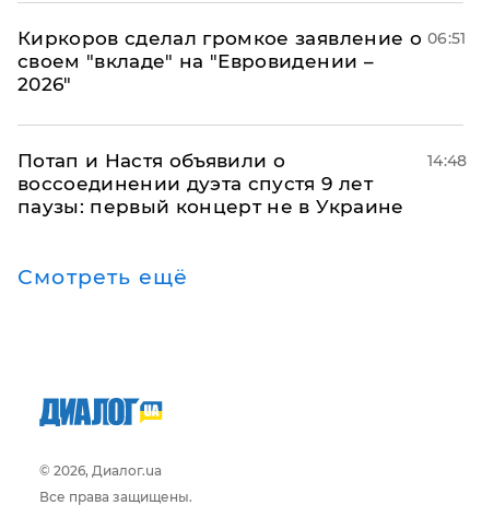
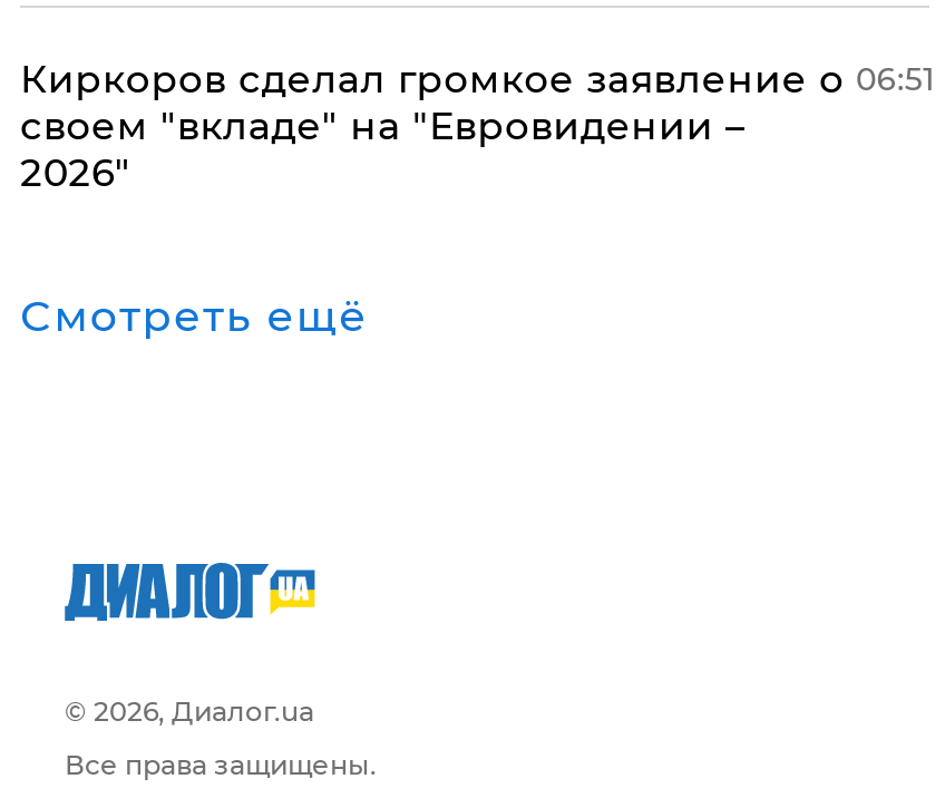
[17,150,404,218] Потап и Настя объявили о | воссоединении дуэта спустя 9 лет | паузы: первый концерт не в Украине -> none
[427,151,467,171] 14:48 -> none

